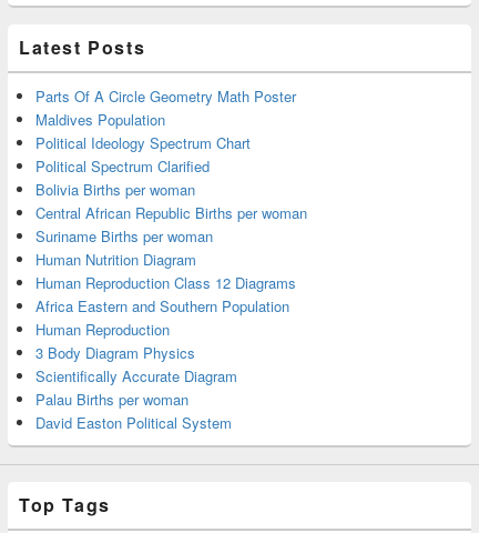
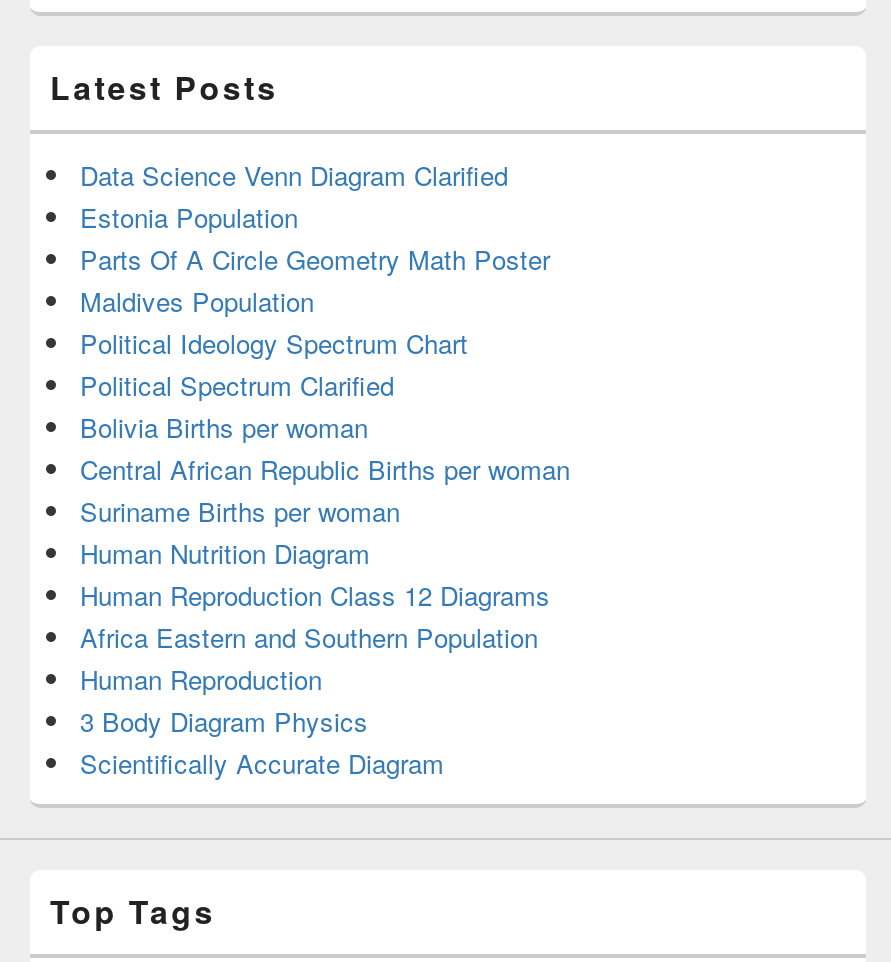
none -> [80,155,508,235] Data Science Venn Diagram Clarified | Estonia Population
moved [35,85,307,386] -> [80,239,570,781]: Parts Of A Circle Geometry Math Poster | Maldives Population | Political Ideology Spectrum Chart | ... | 3 Body Diagram Physics | Scientifically Accurate Diagram
[35,388,232,433] Palau Births per woman | David Easton Political System -> none

